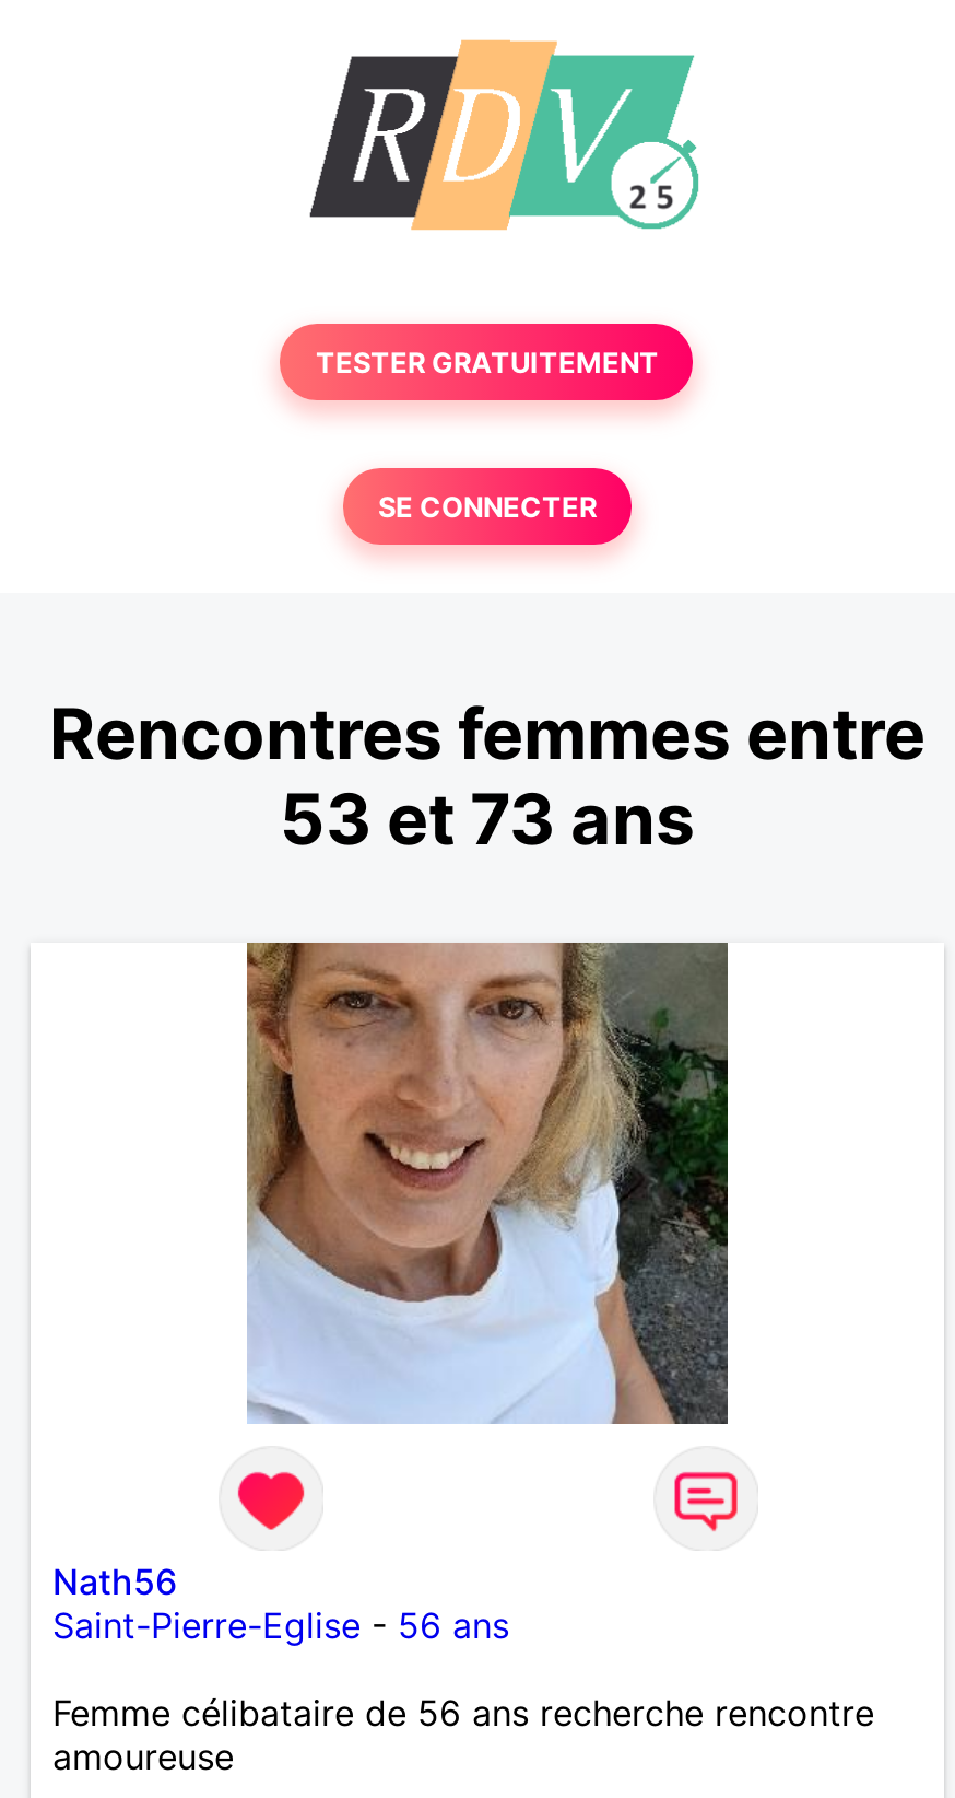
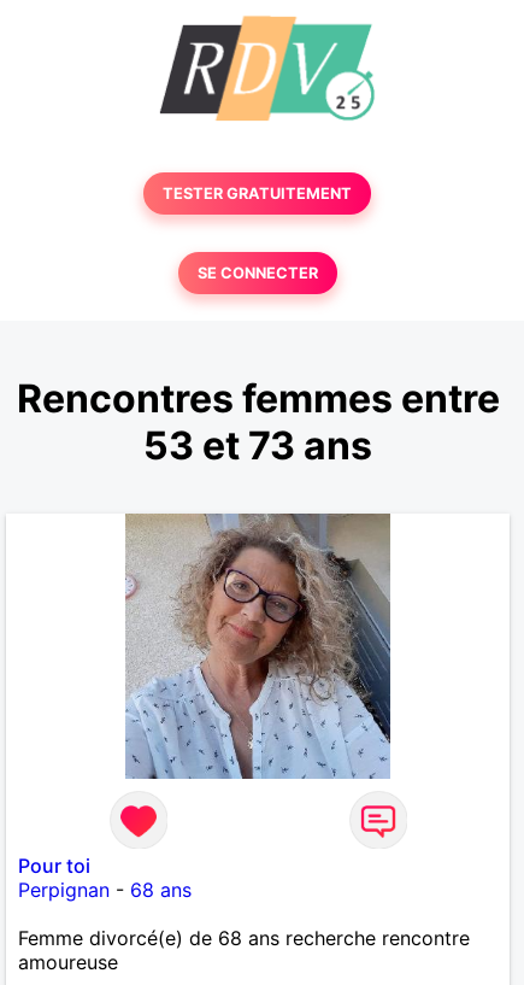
[247,943,730,1426] [image] -> [125,514,391,780] [image]
[52,1559,509,1647] Nath56 | Saint-Pierre-Eglise - 56 ans -> [18,853,192,902] Pour toi | Perpignan - 68 ans
[52,1691,874,1734] Femme célibataire de 56 ans recherche rencontre -> [18,926,470,950] Femme divorcé(e) de 68 ans recherche rencontre

